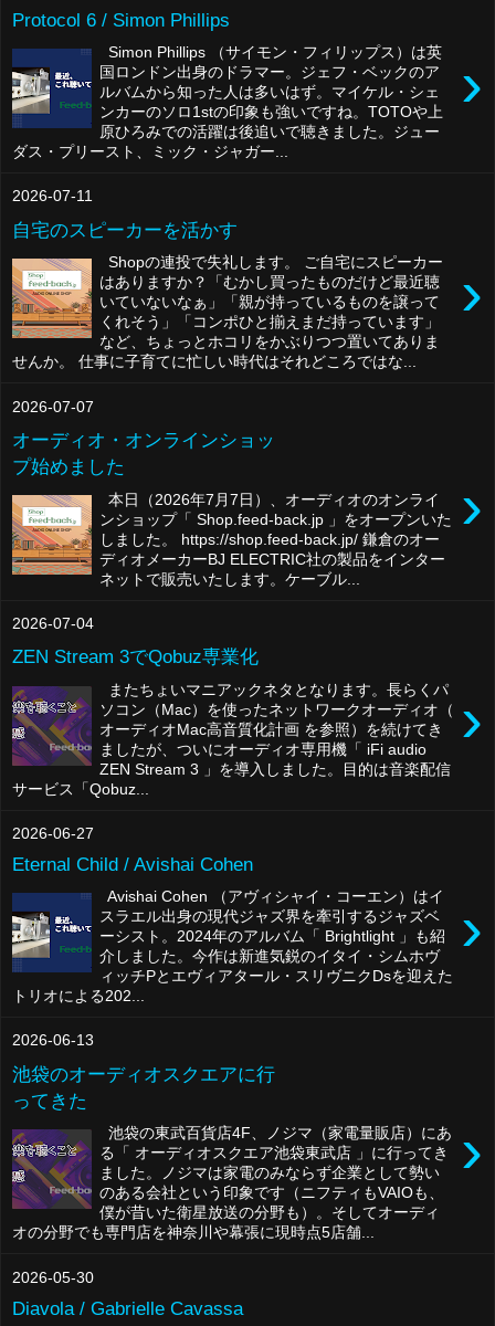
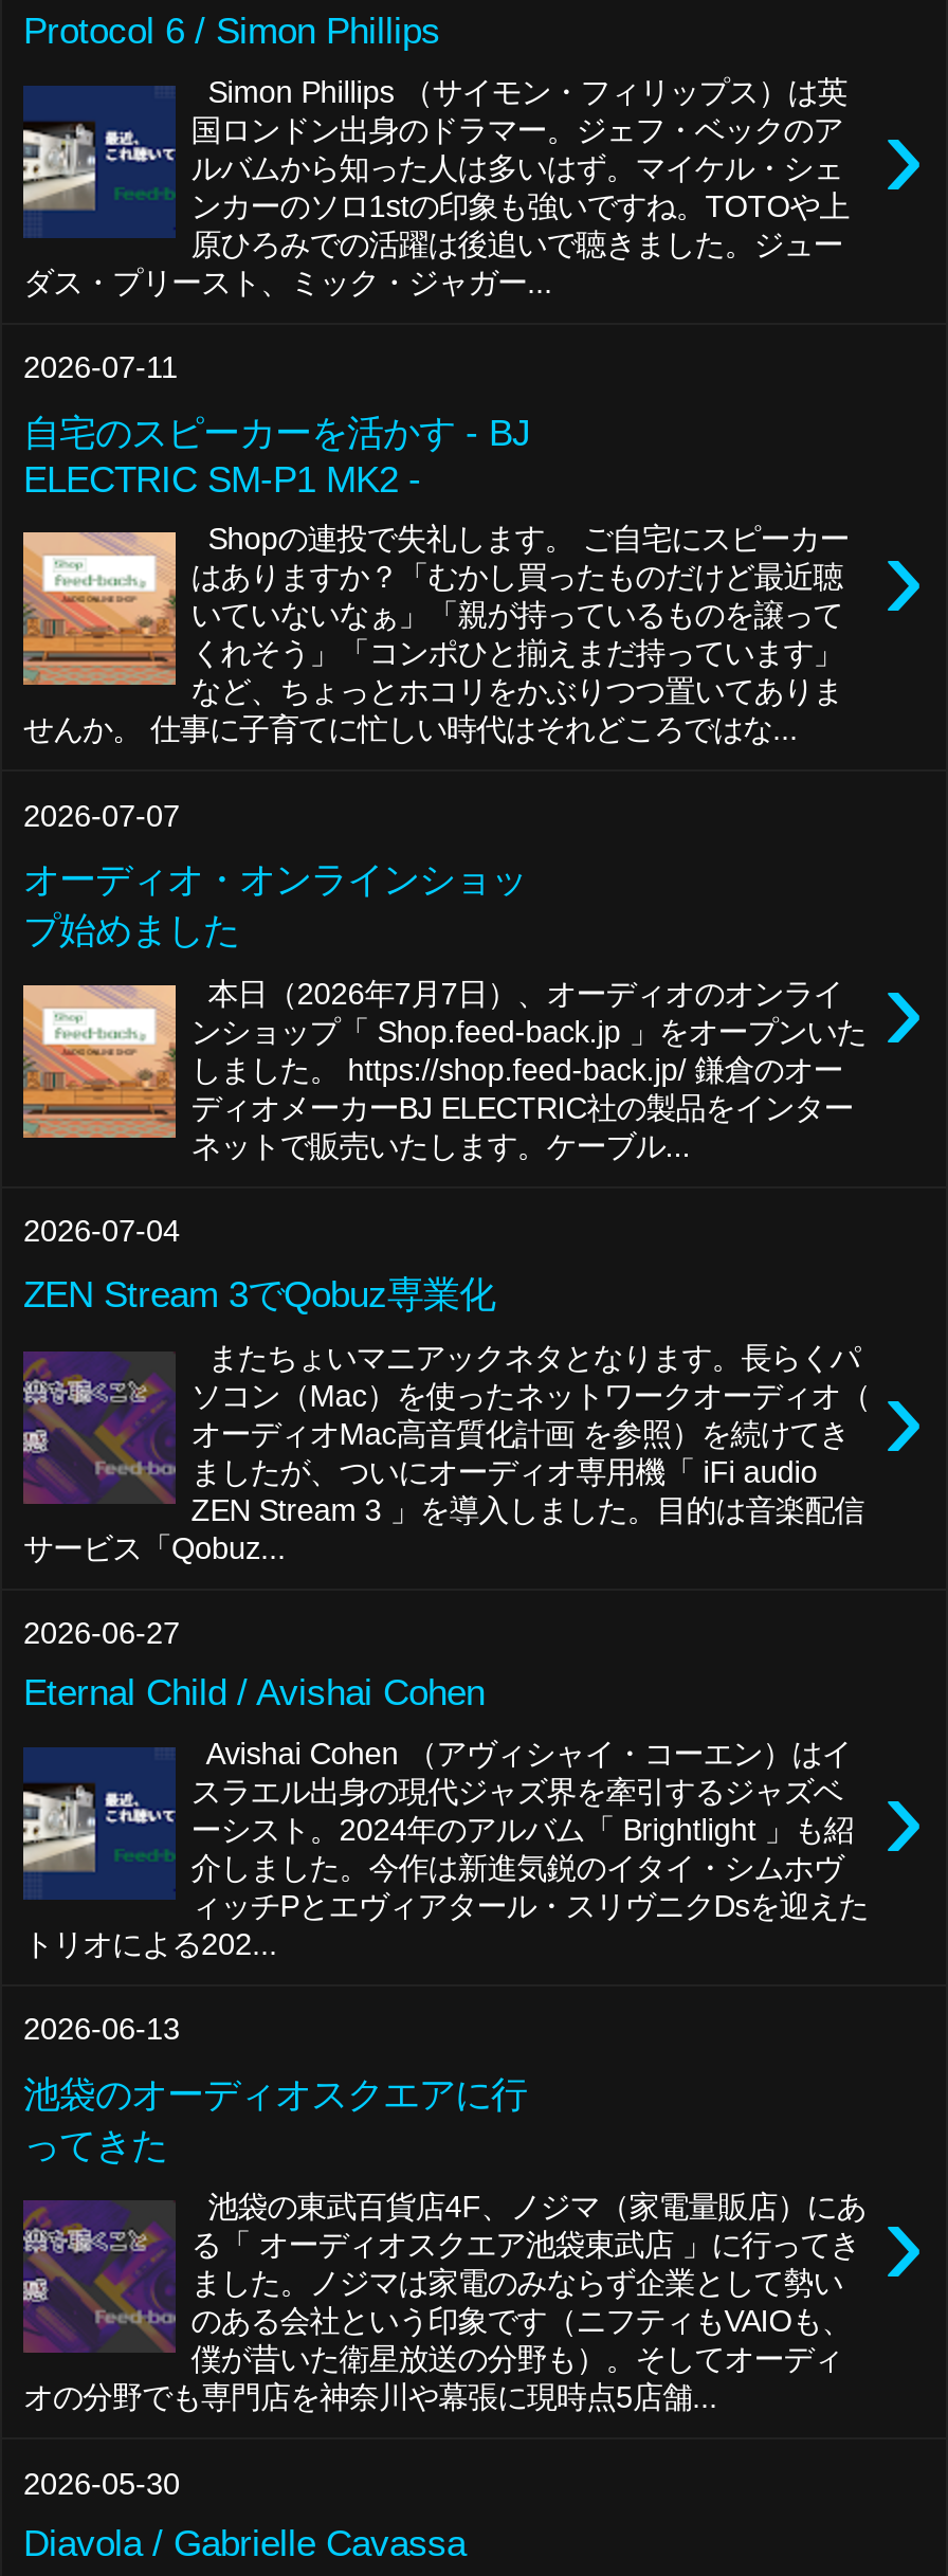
[12,218,238,241] 自宅のスピーカーを活かす -> [23,411,531,500] 自宅のスピーカーを活かす - BJ | ELECTRIC SM-P1 MK2 -

